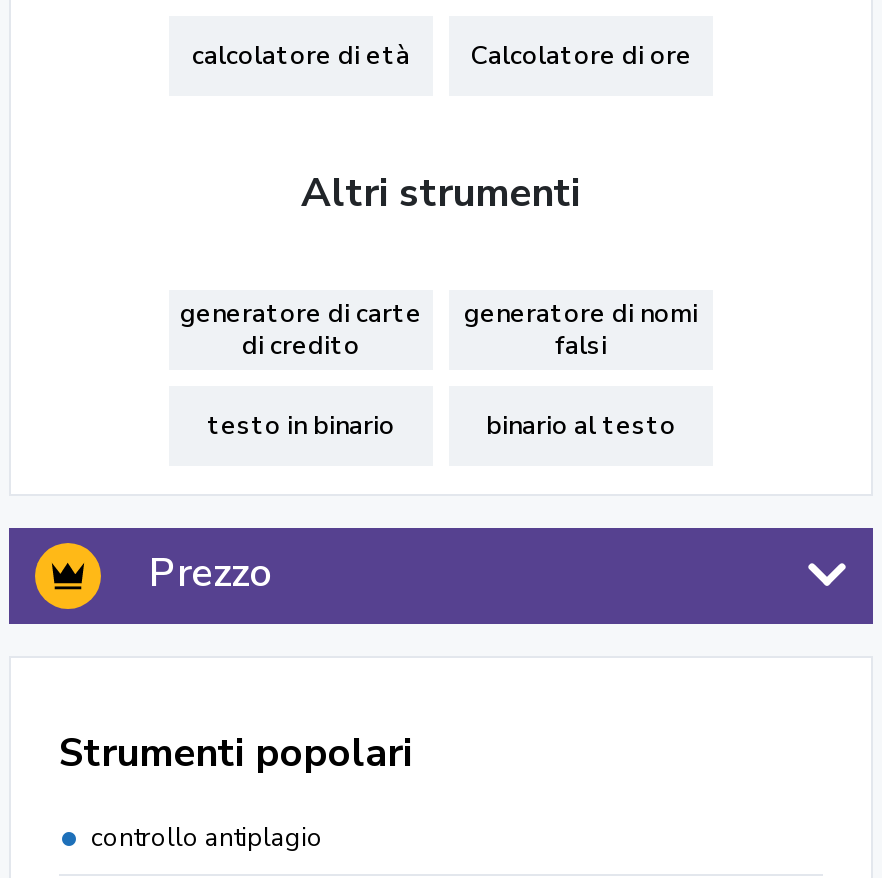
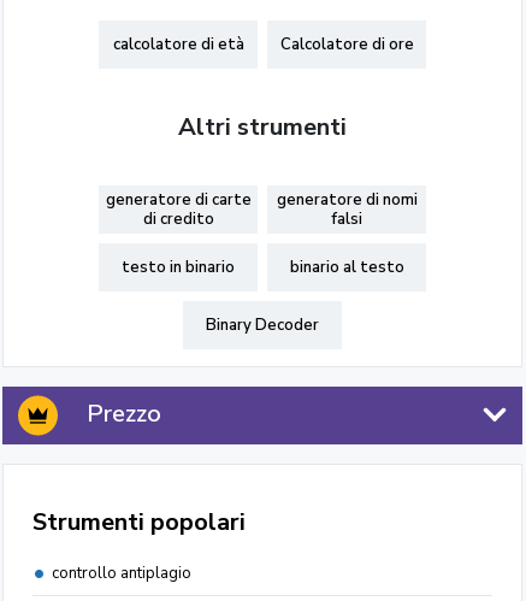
none -> [206,314,319,336] Binary Decoder

